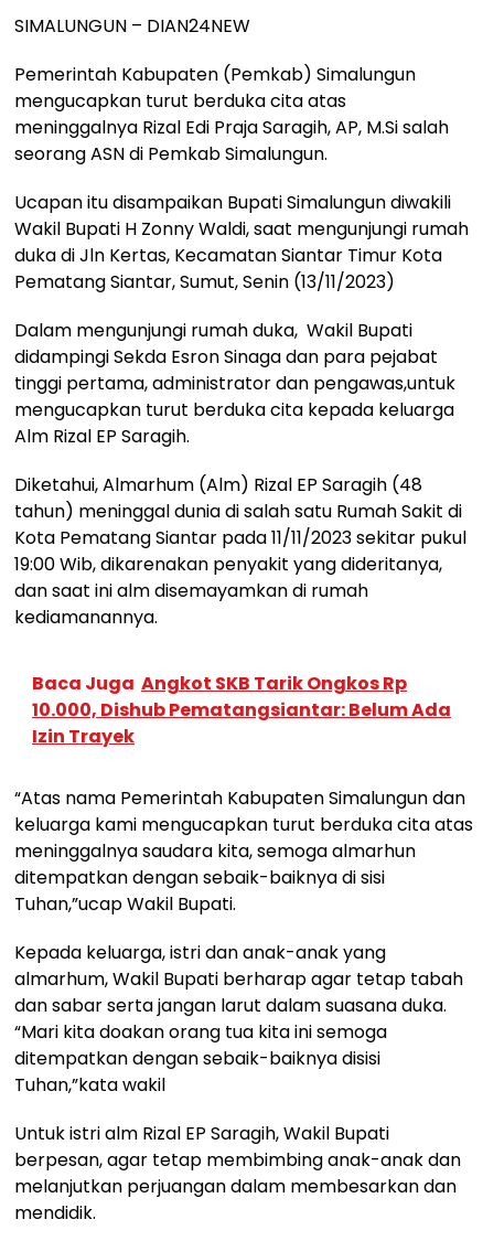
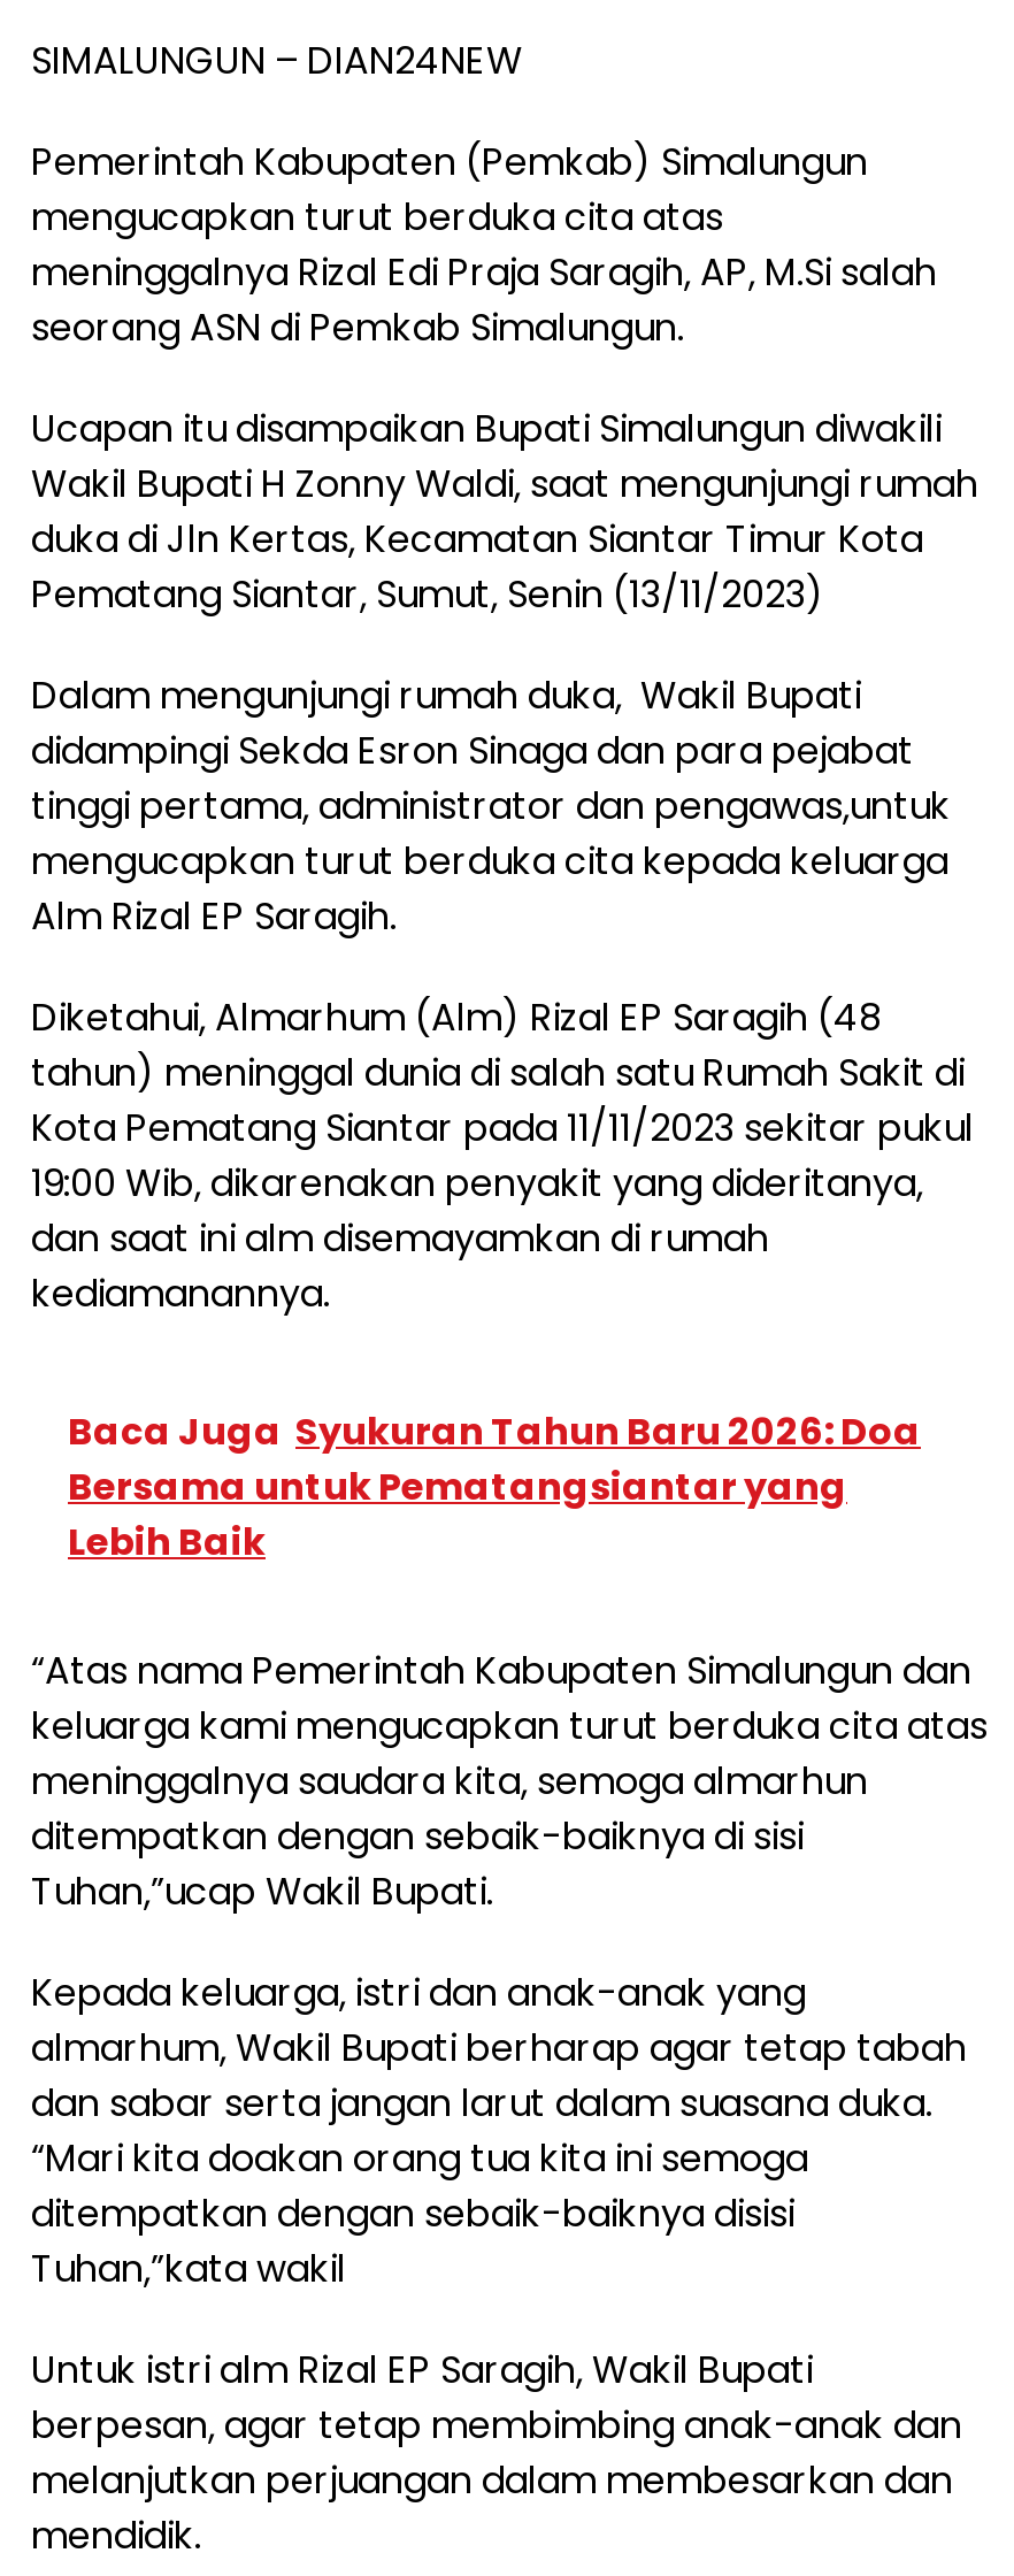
[32,670,451,749] Baca Juga Angkot SKB Tarik Ongkos Rp | 10.000, Dishub Pematangsiantar: Belum Ada | Izin Trayek -> [68,1405,921,1568] Baca Juga Syukuran Tahun Baru 2026: Doa | Bersama untuk Pematangsiantar yang | Lebih Baik

